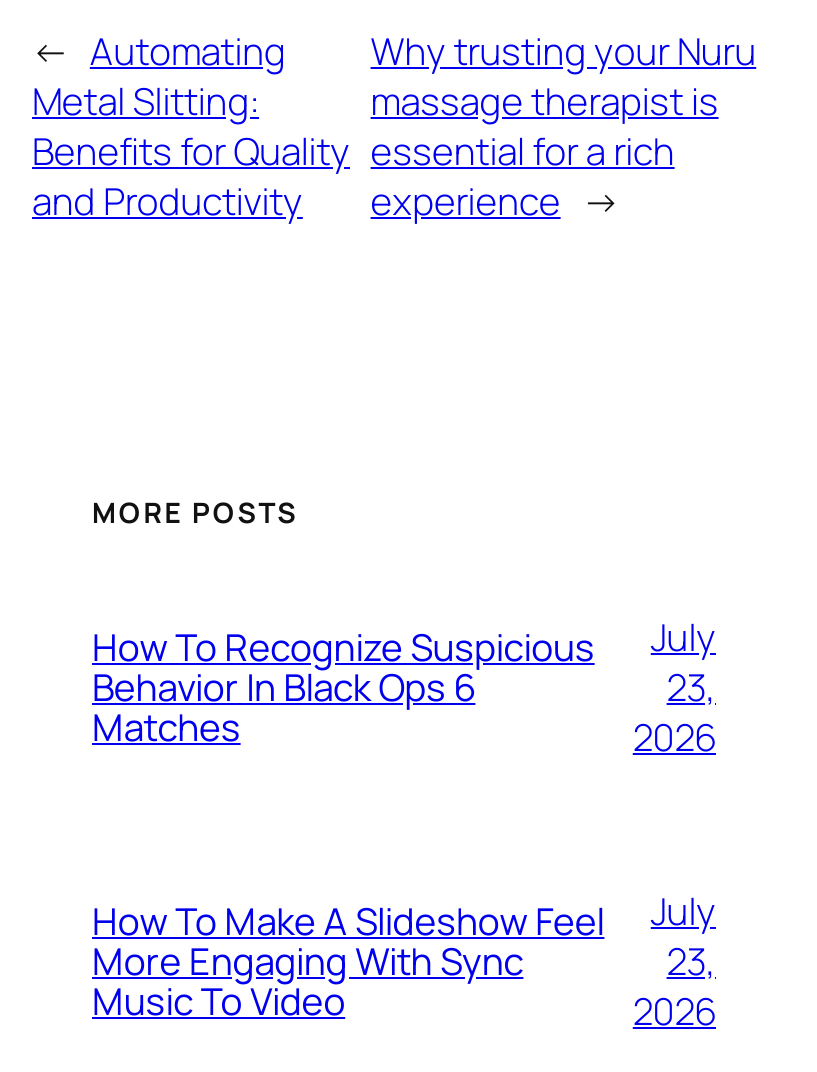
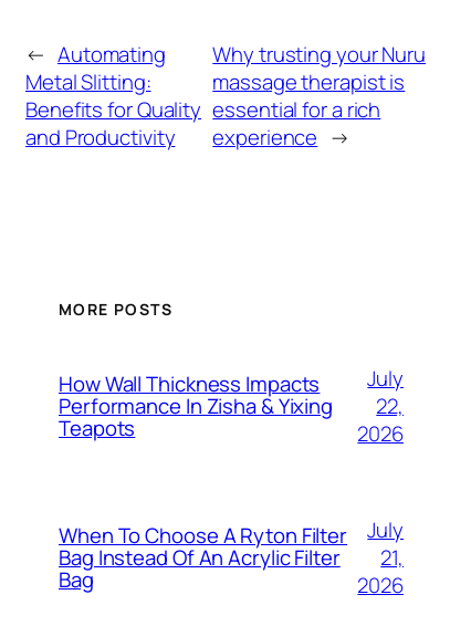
[92,622,595,754] How To Recognize Suspicious | Behavior In Black Ops 6 | Matches -> [59,370,333,443] How Wall Thickness Impacts | Performance In Zisha & Yixing | Teapots
[667,661,716,713] 23, -> [376,391,404,420] 22,
[92,896,604,1028] How To Make A Slideshow Feel | More Engaging With Sync | Music To Video -> [59,521,347,594] When To Choose A Ryton Filter | Bag Instead Of An Acrylic Filter | Bag
[667,935,716,987] 23, -> [381,543,404,572] 21,

